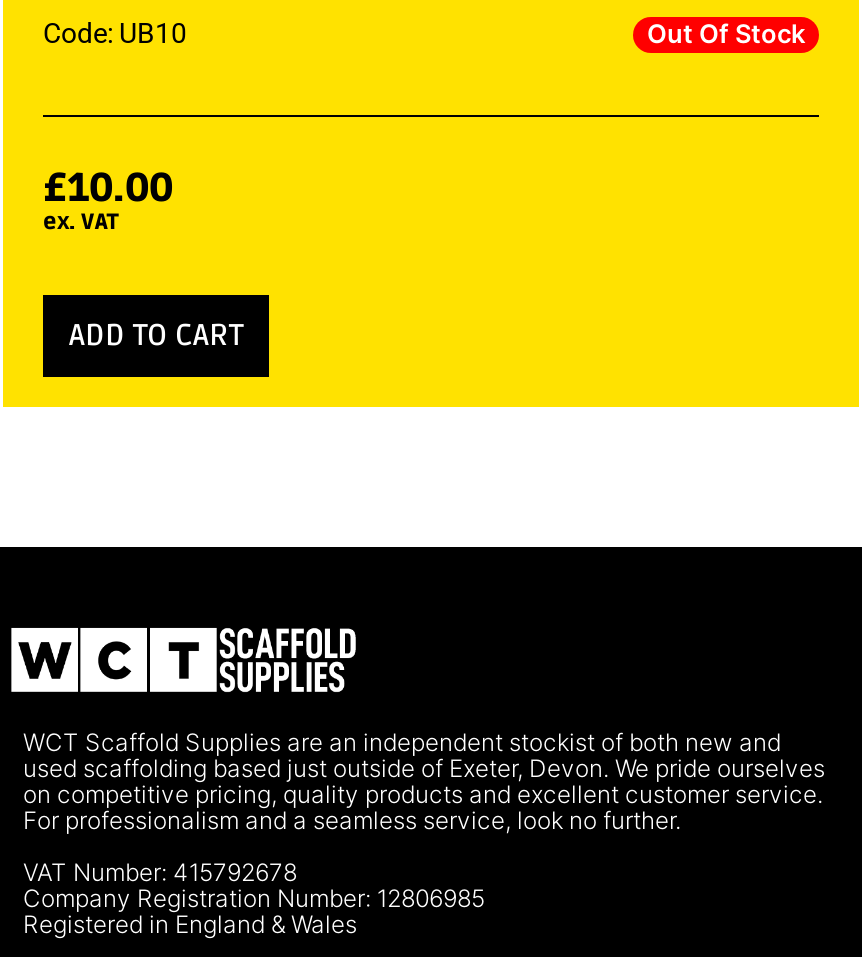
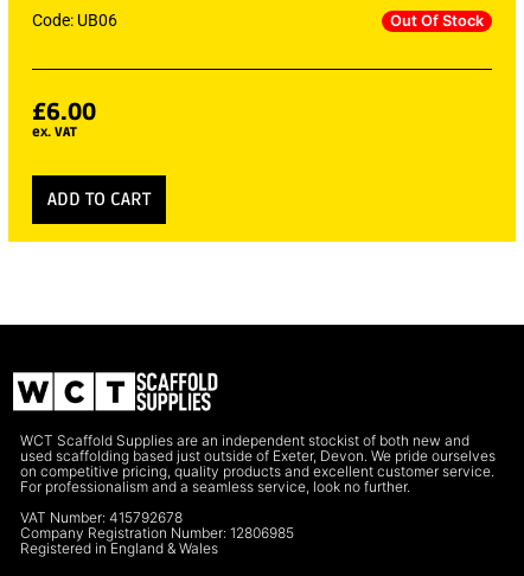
[43,16,187,48] Code: UB10 -> [32,10,117,29] Code: UB06
[43,164,173,212] £10.00 -> [32,98,96,126] £6.00

